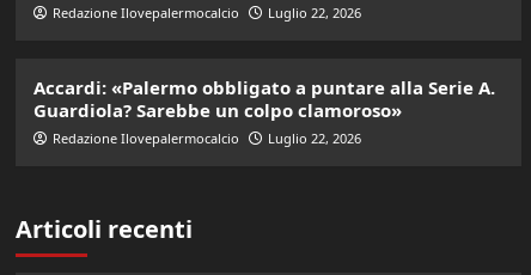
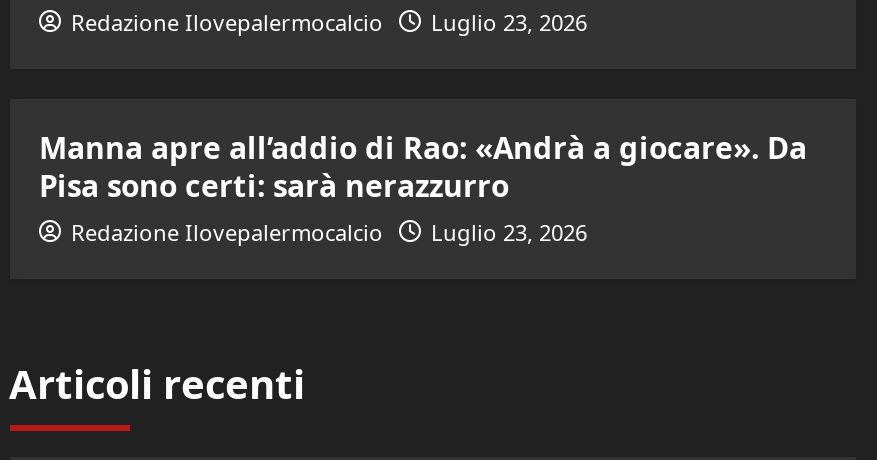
[52,4,361,22] Redazione Ilovepalermocalcio Luglio 22, 2026 -> [71,7,587,37] Redazione Ilovepalermocalcio Luglio 23, 2026
[33,76,495,122] Accardi: «Palermo obbligato a puntare alla Serie A. | Guardiola? Sarebbe un colpo clamoroso» -> [39,127,807,205] Manna apre all’addio di Rao: «Andrà a giocare». Da | Pisa sono certi: sarà nerazzurro
[52,129,361,147] Redazione Ilovepalermocalcio Luglio 22, 2026 -> [71,217,587,247] Redazione Ilovepalermocalcio Luglio 23, 2026

